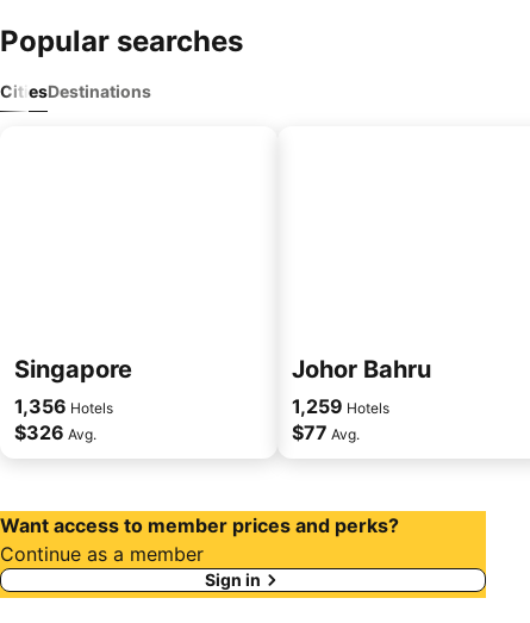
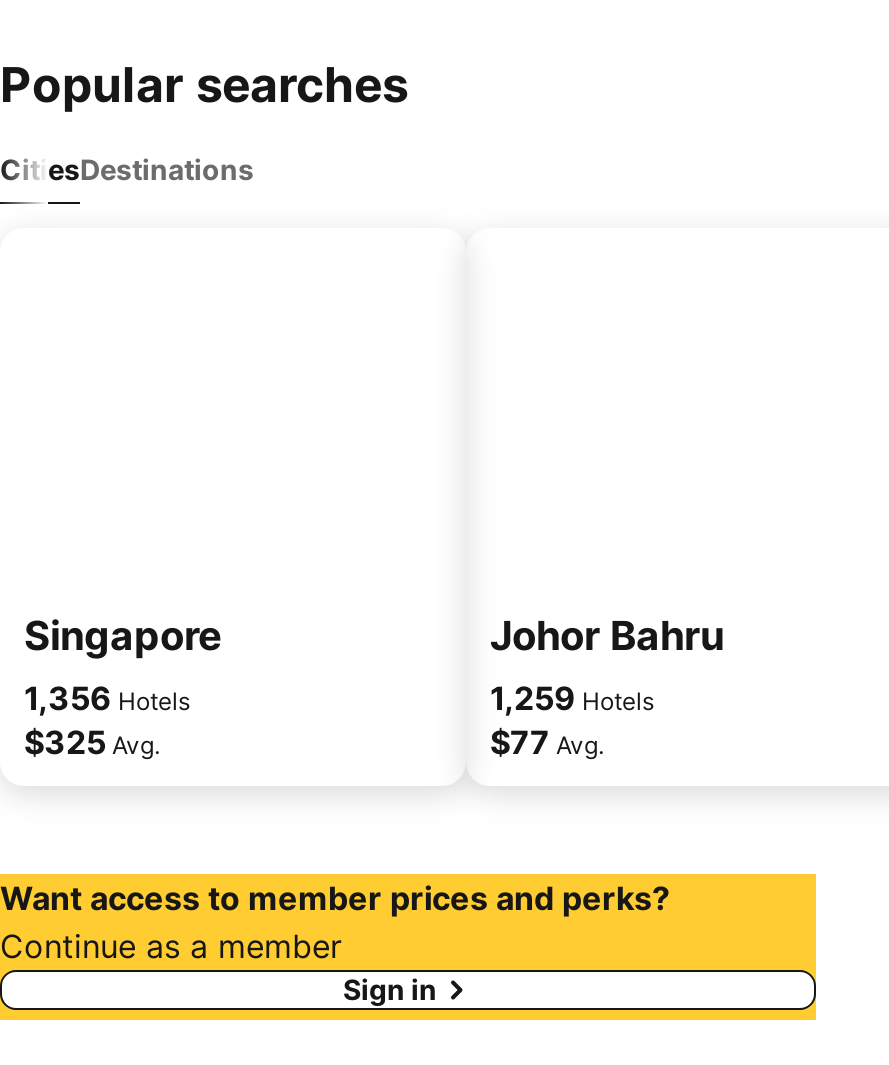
[14,420,96,444] $326 Avg. -> [24,722,160,762] $325 Avg.

